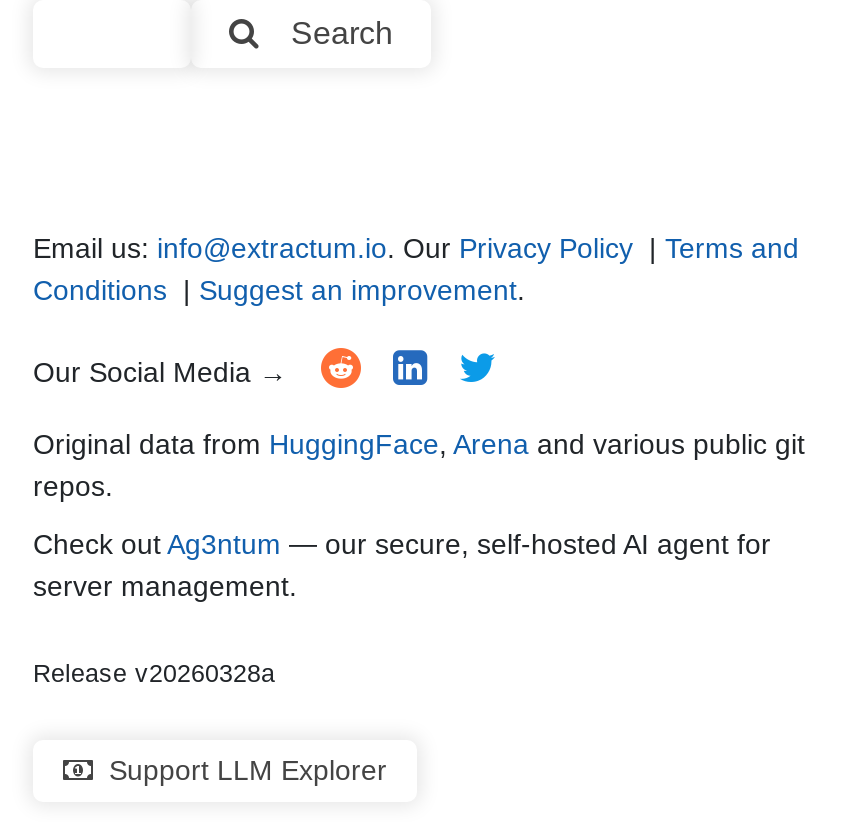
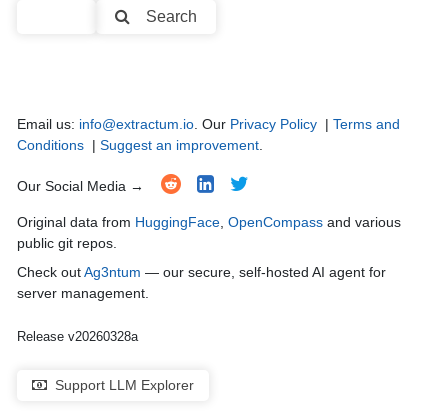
[33,428,805,502] Original data from HuggingFace, Arena and various public git | repos. -> [17,214,401,251] Original data from HuggingFace, OpenCompass and various | public git repos.

